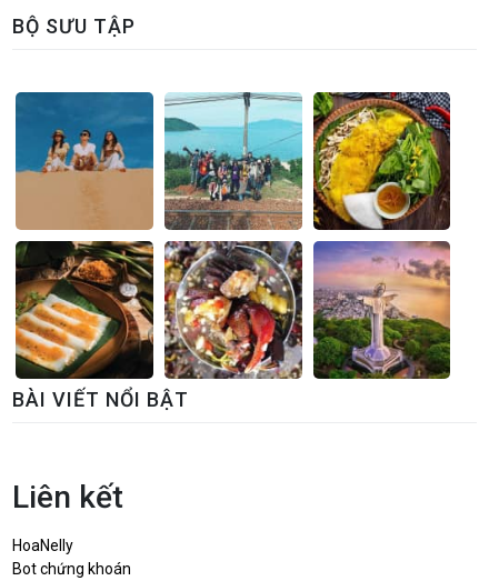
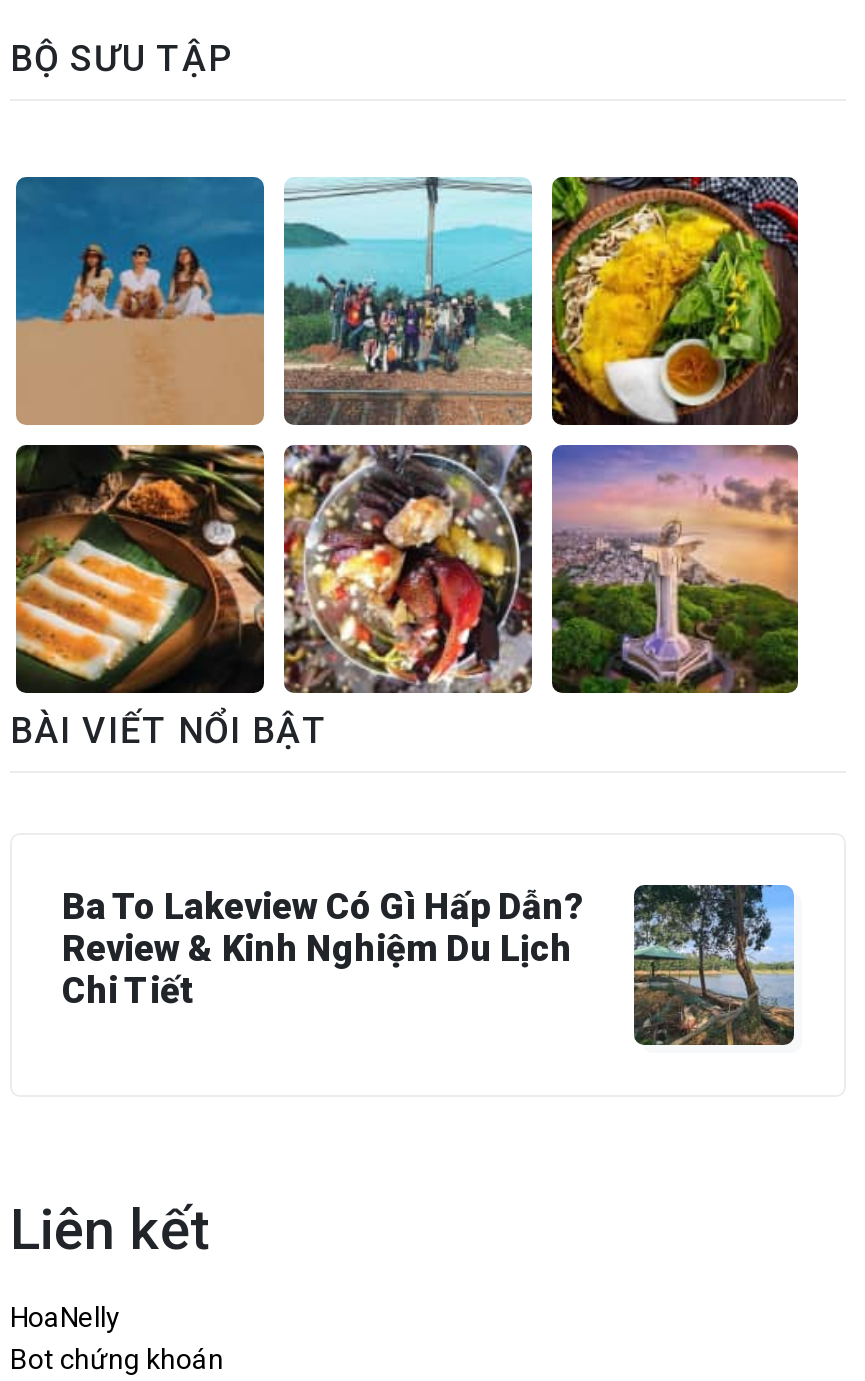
none -> [62,883,796,1047] [image] | Ba To Lakeview Có Gì Hấp Dẫn? | Review & Kinh Nghiệm Du Lịch | Chi Tiết

